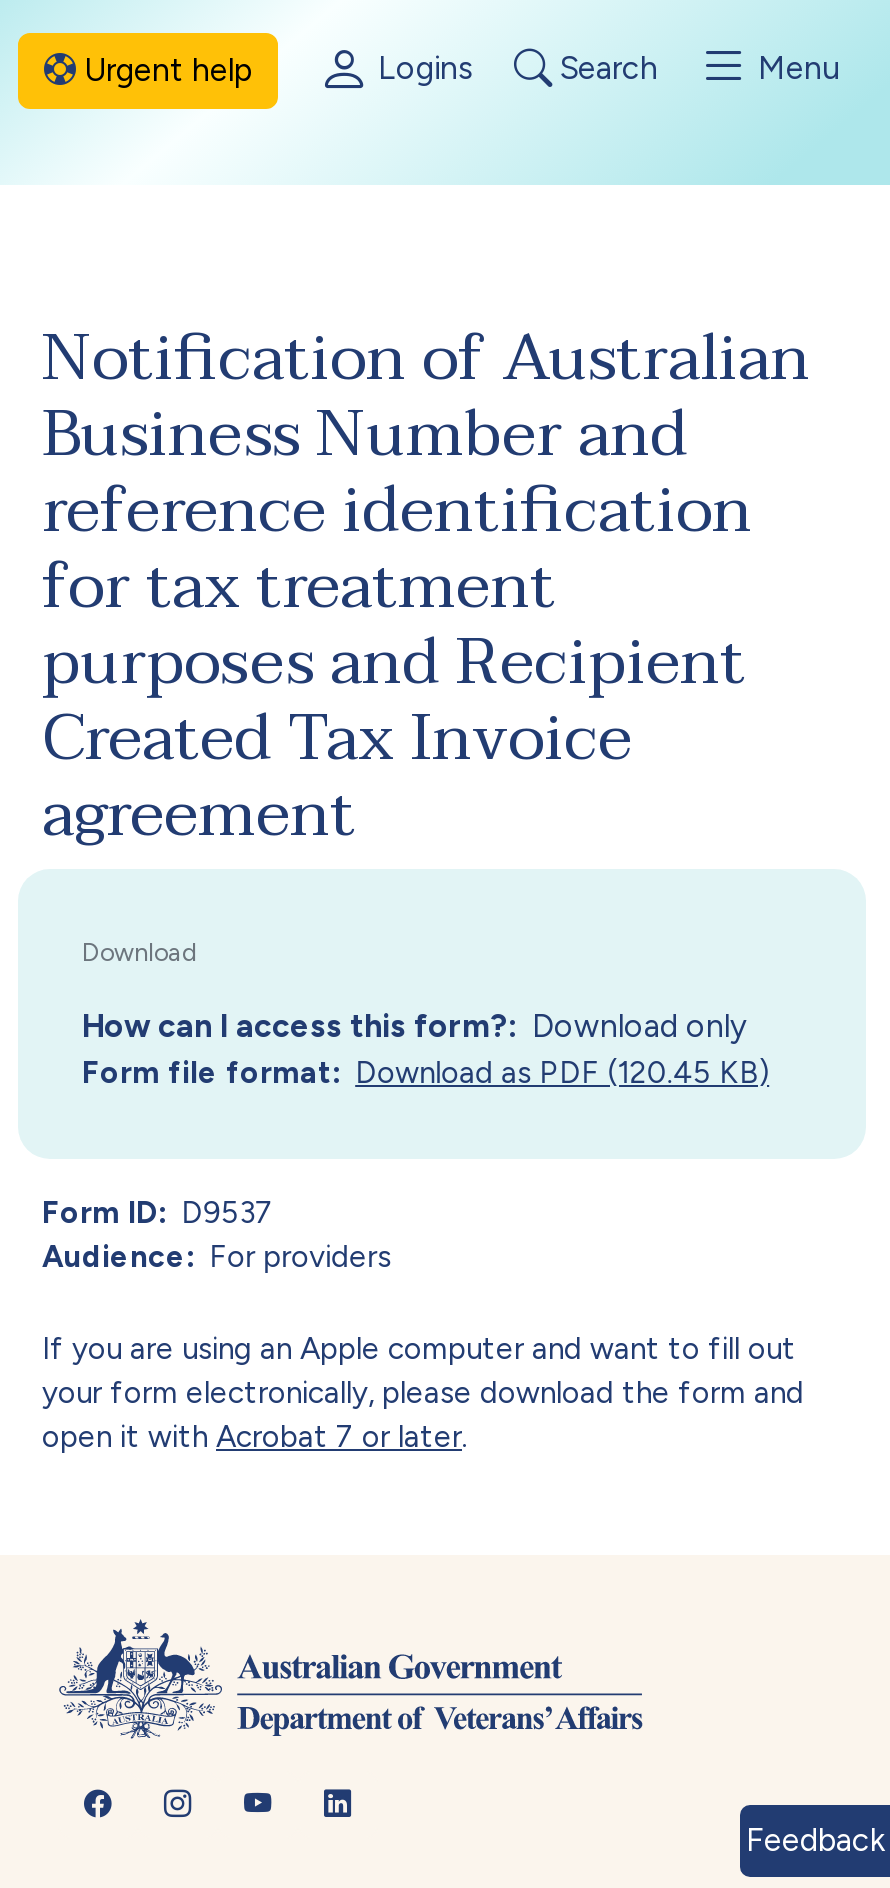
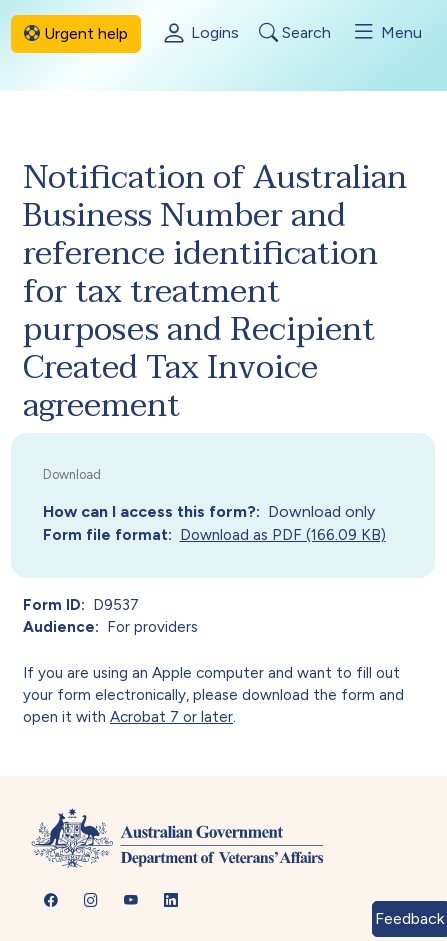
[355,1054,769,1090] Download as PDF (120.45 KB) -> [180,526,386,544] Download as PDF (166.09 KB)

